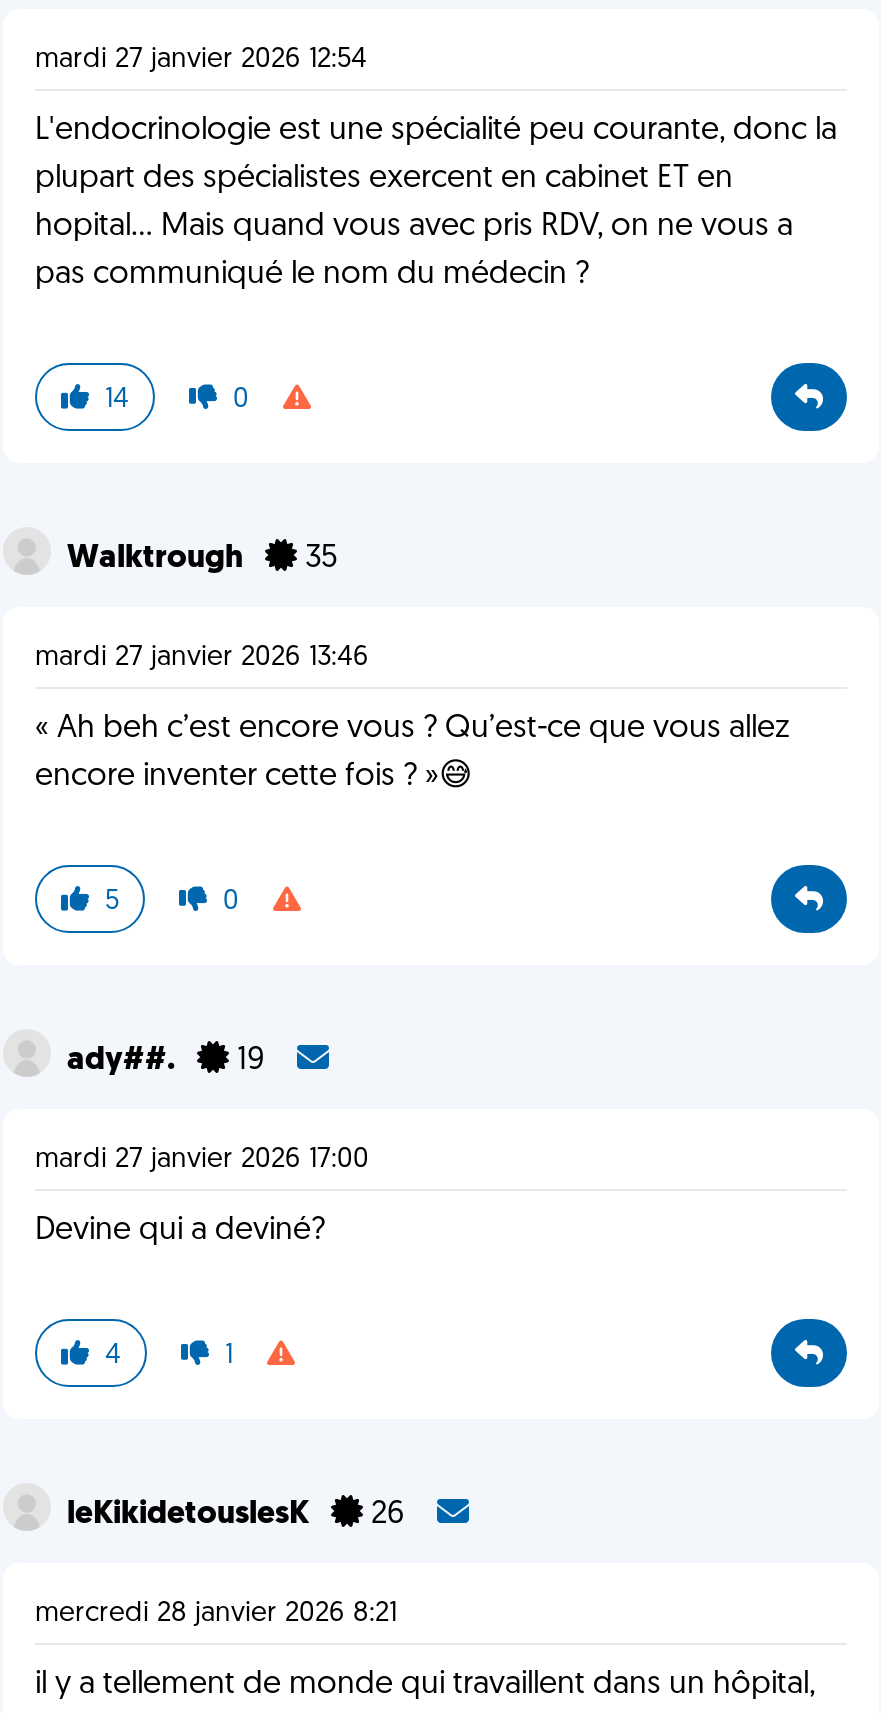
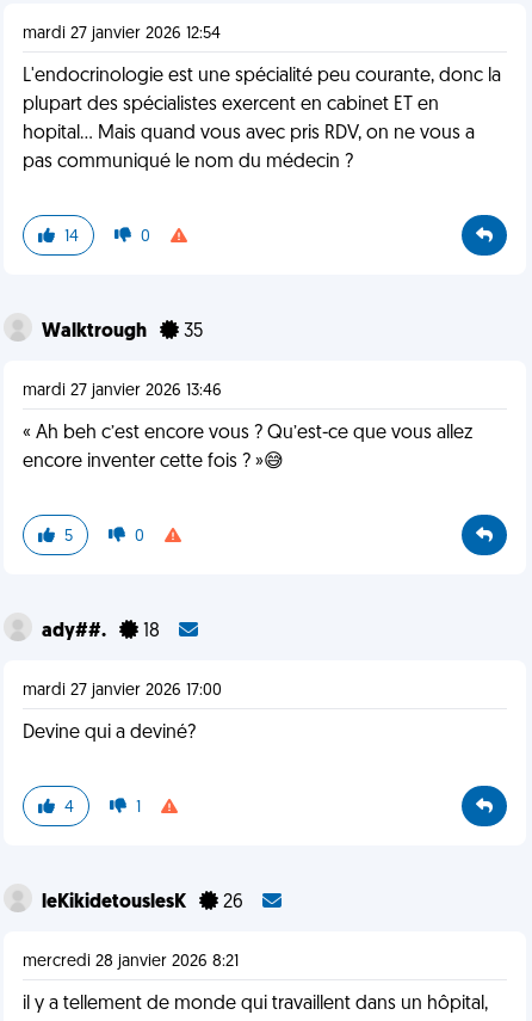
[67,1045,265,1077] ady##. 19 -> [42,622,160,641] ady##. 18

